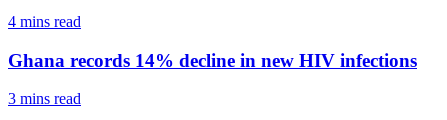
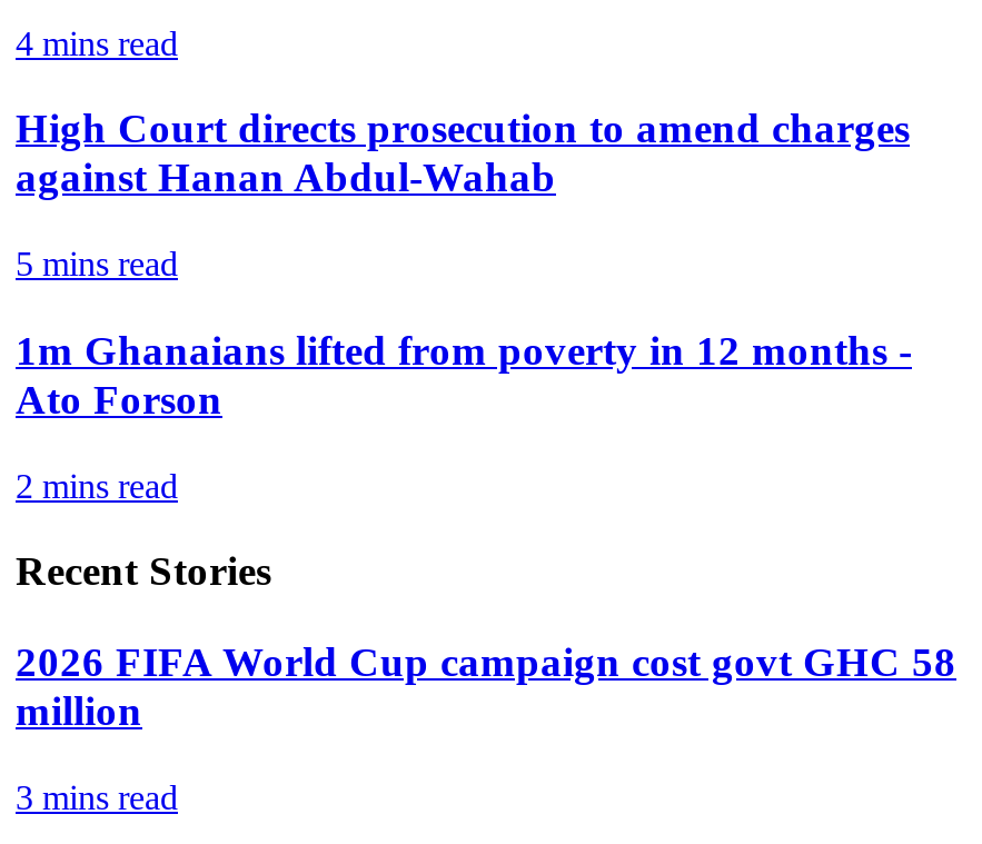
[8,49,417,70] Ghana records 14% decline in new HIV infections -> [16,106,956,734] High Court directs prosecution to amend charges | against Hanan Abdul-Wahab | 5 mins read | 1m Ghanaians lifted from poverty in 12 months - | Ato Forson | 2 mins read | Recent Stories | 2026 FIFA World Cup campaign cost govt GHC 58 | million

